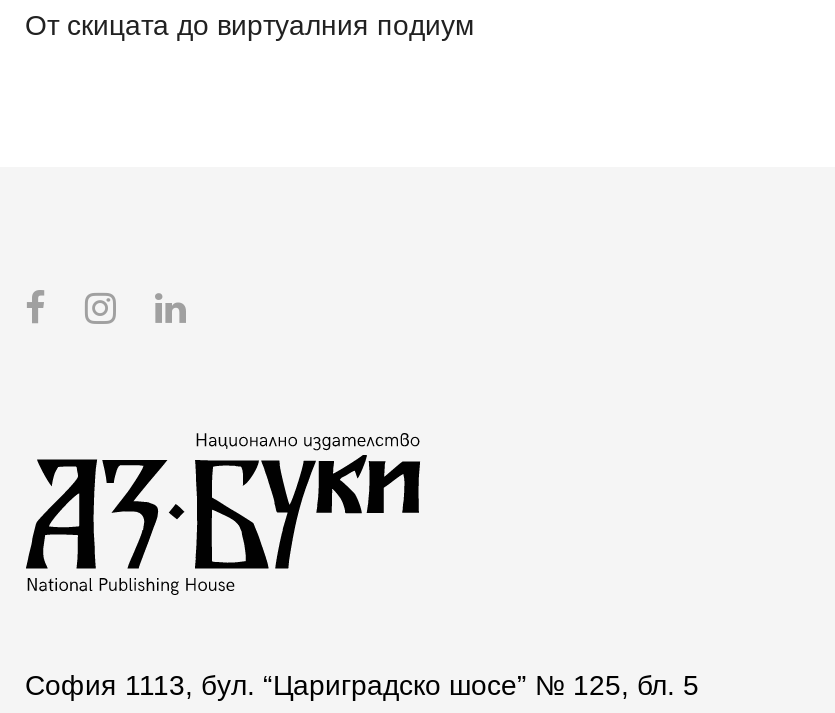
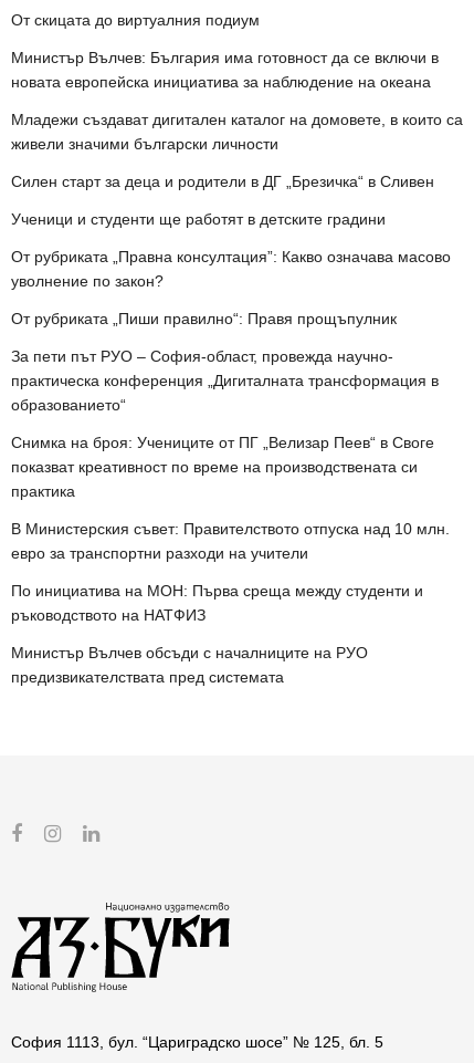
none -> [11,49,463,686] Министър Вълчев: България има готовност да се включи в | новата европейска инициатива за наблюдение на океана | Младежи създават дигитален каталог на домовете, в които са | живели значими български личности | Силен старт за деца и родители в ДГ „Брезичка“ в Сливен | Ученици и студенти ще работят в детските градини | От рубриката „Правна консултация”: Какво означава масово | уволнение по закон? | От рубриката „Пиши правилно“: Правя прощъпулник | За пети път РУО – София-област, провежда научно- | практическа конференция „Дигиталната трансформация в | образованието“ | Снимка на броя: Учениците от ПГ „Велизар Пеев“ в Своге | показват креативност по време на производствената си | практика | В Министерския съвет: Правителството отпуска над 10 млн. | евро за транспортни разходи на учители | По инициатива на МОН: Първа среща между студенти и | ръководството на НАТФИЗ | Министър Вълчев обсъди с началниците на РУО | предизвикателствата пред системата

